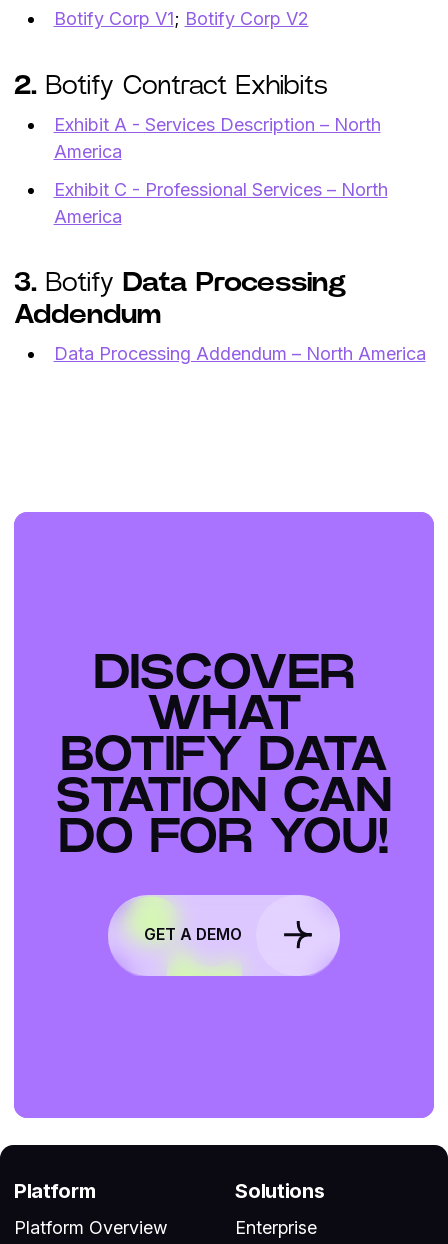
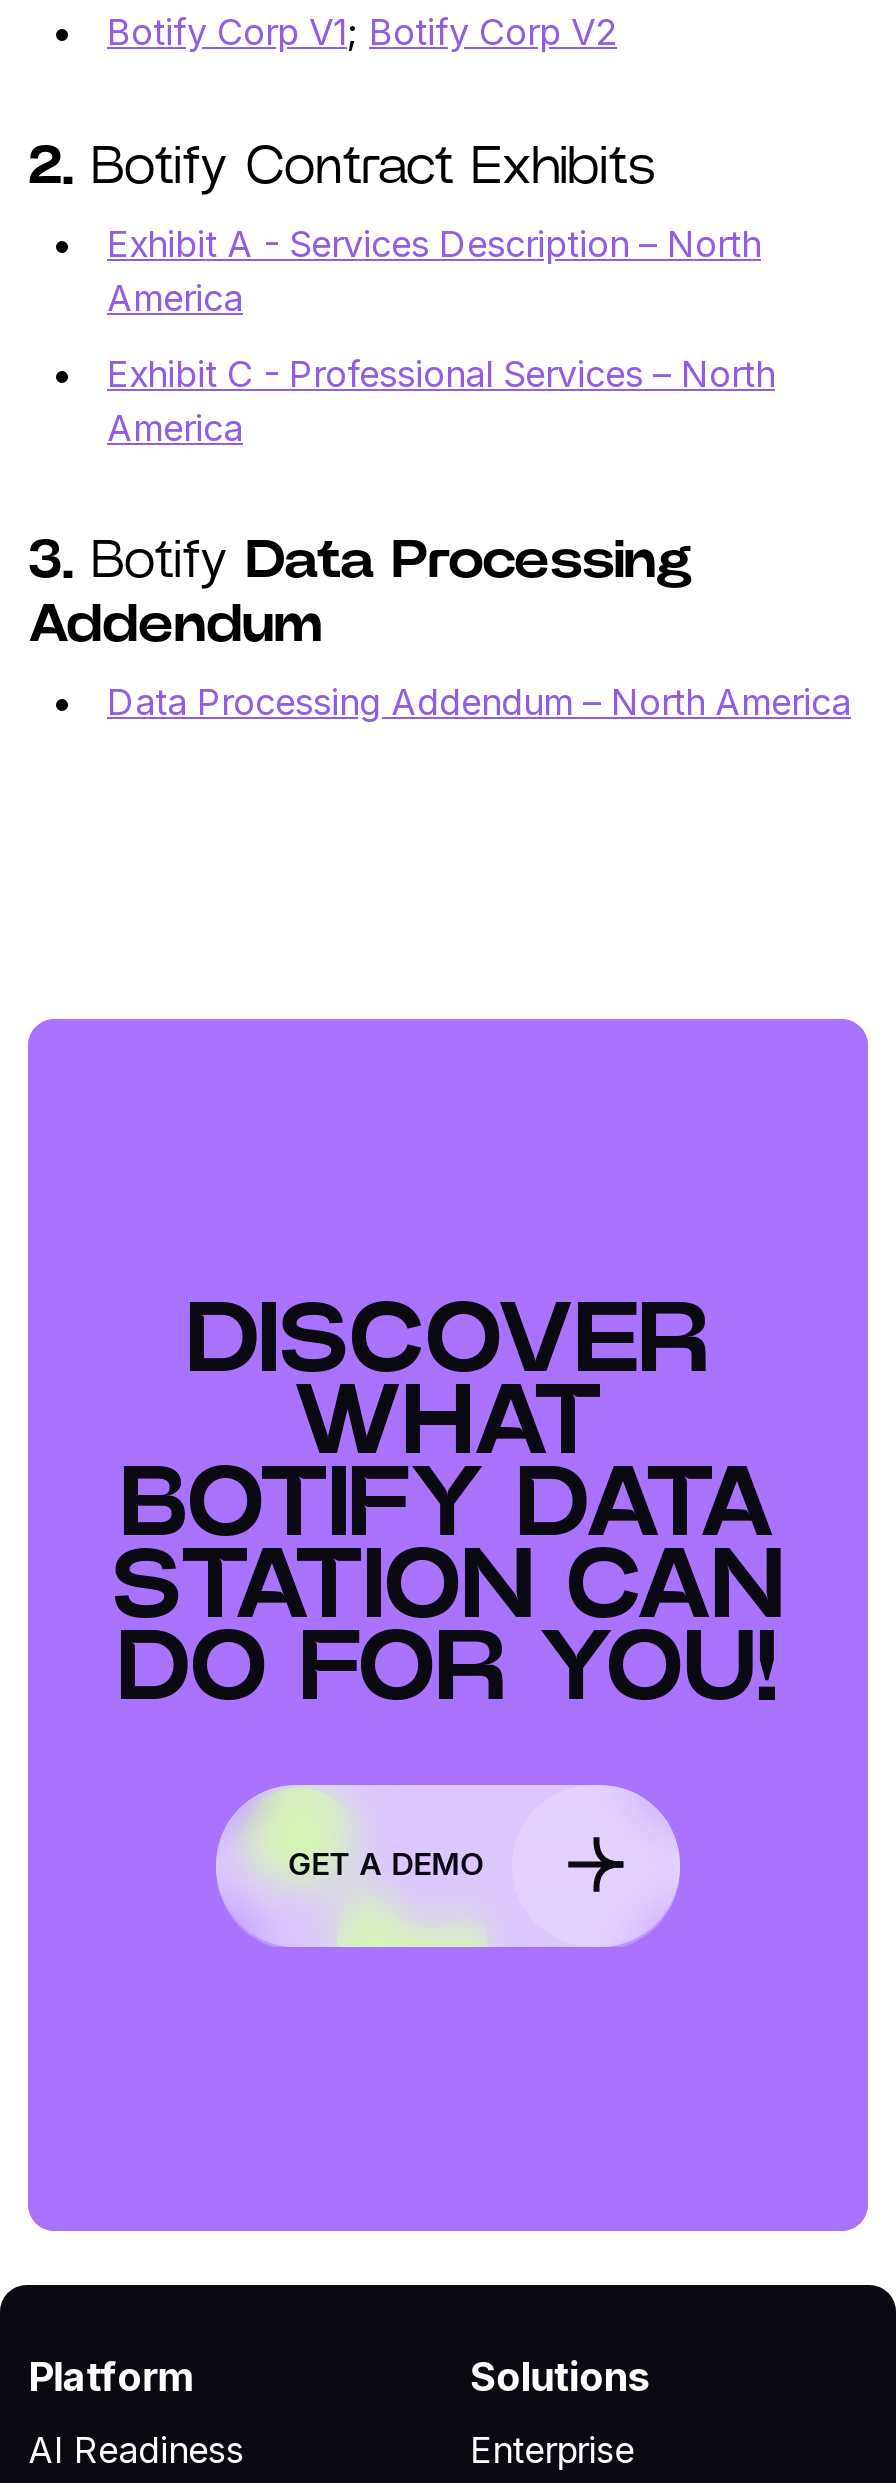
[14,1217,168,1238] Platform Overview -> [28,2428,244,2470] AI Readiness

